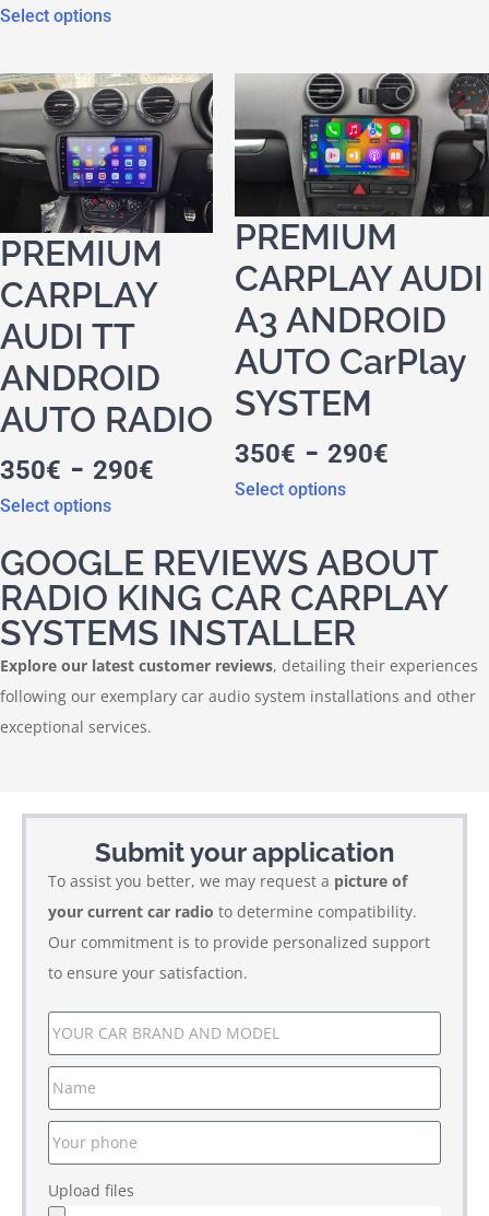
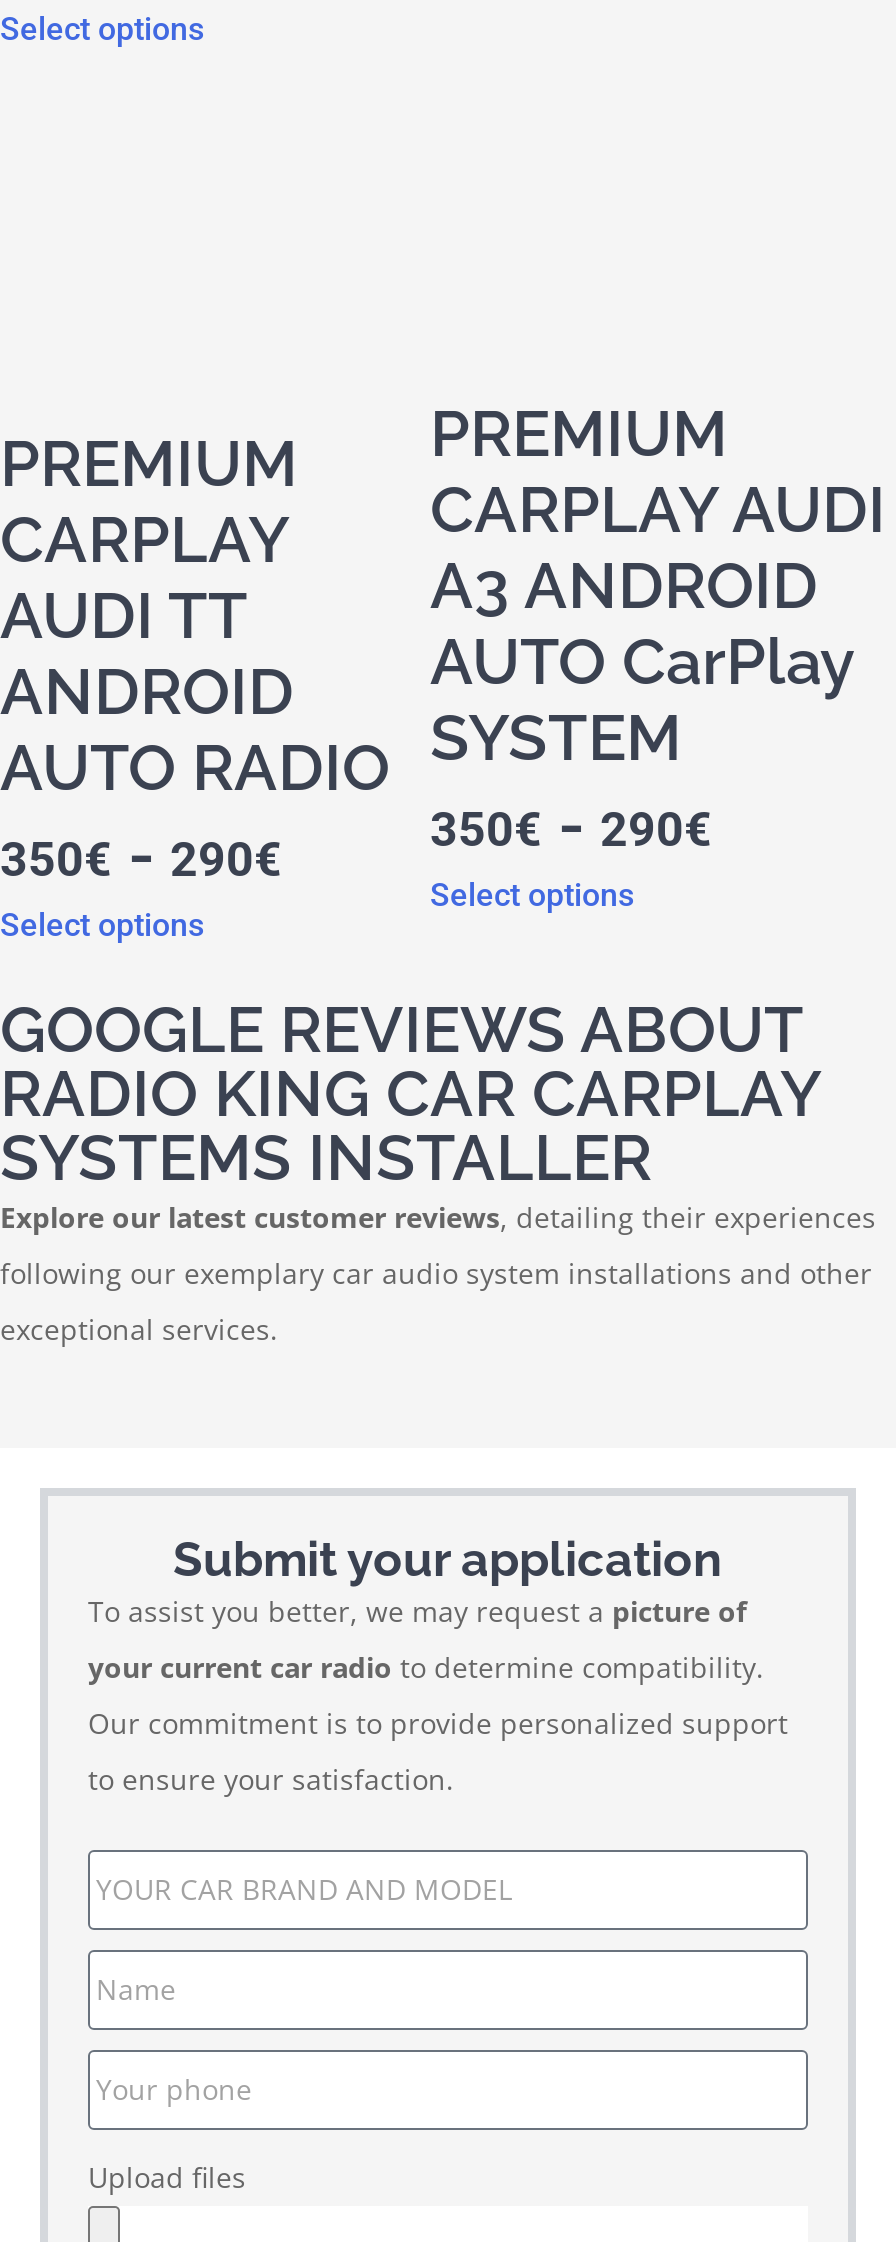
[3,72,214,234] [image] -> none
[234,72,486,218] [image] -> none

